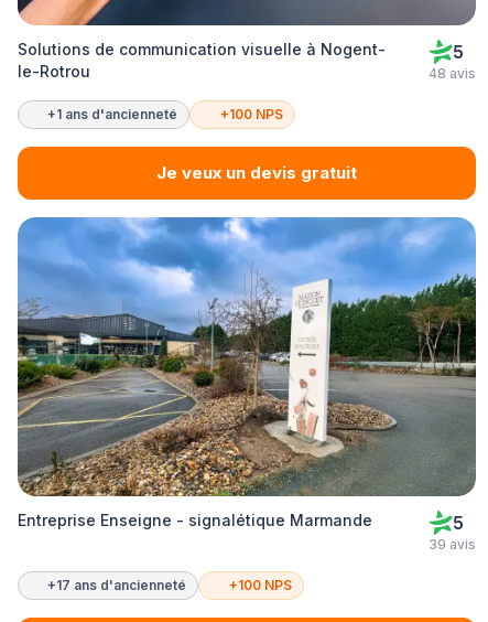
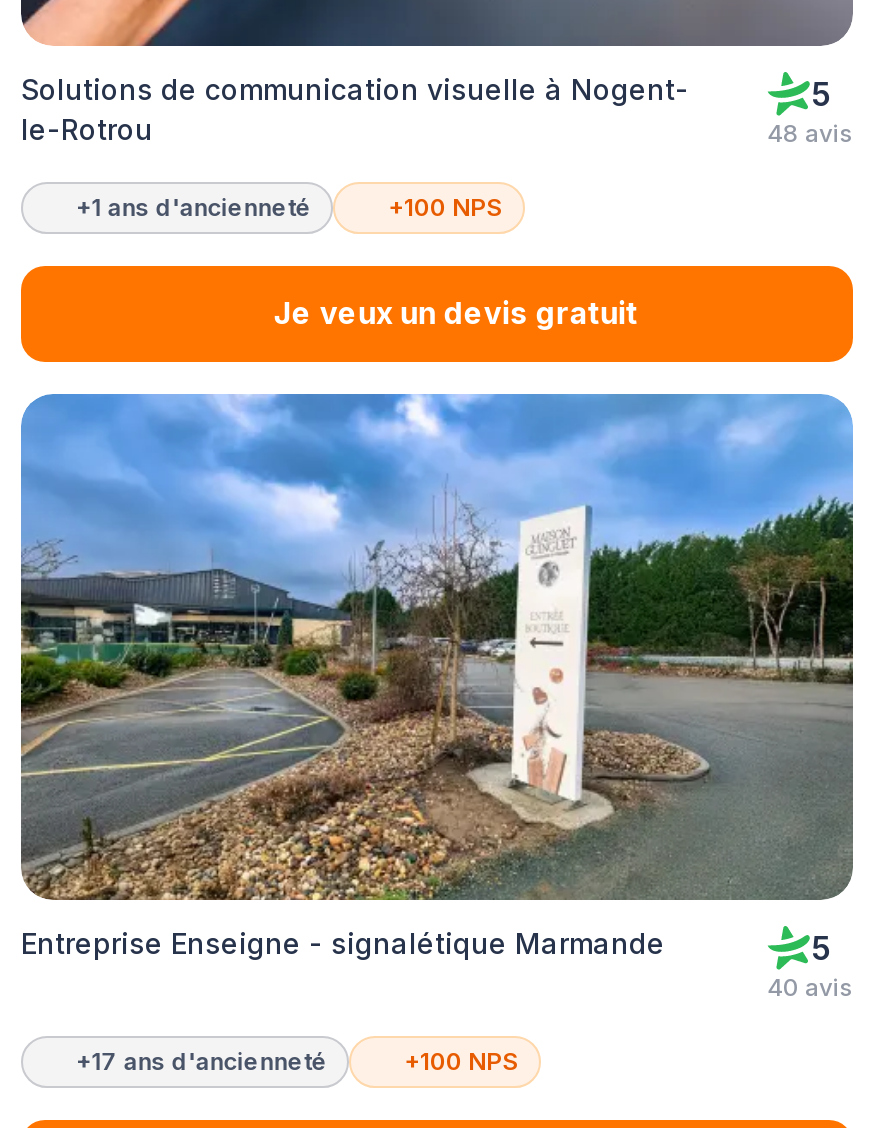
[429,536,476,553] 39 avis -> [767,972,853,1002] 40 avis

